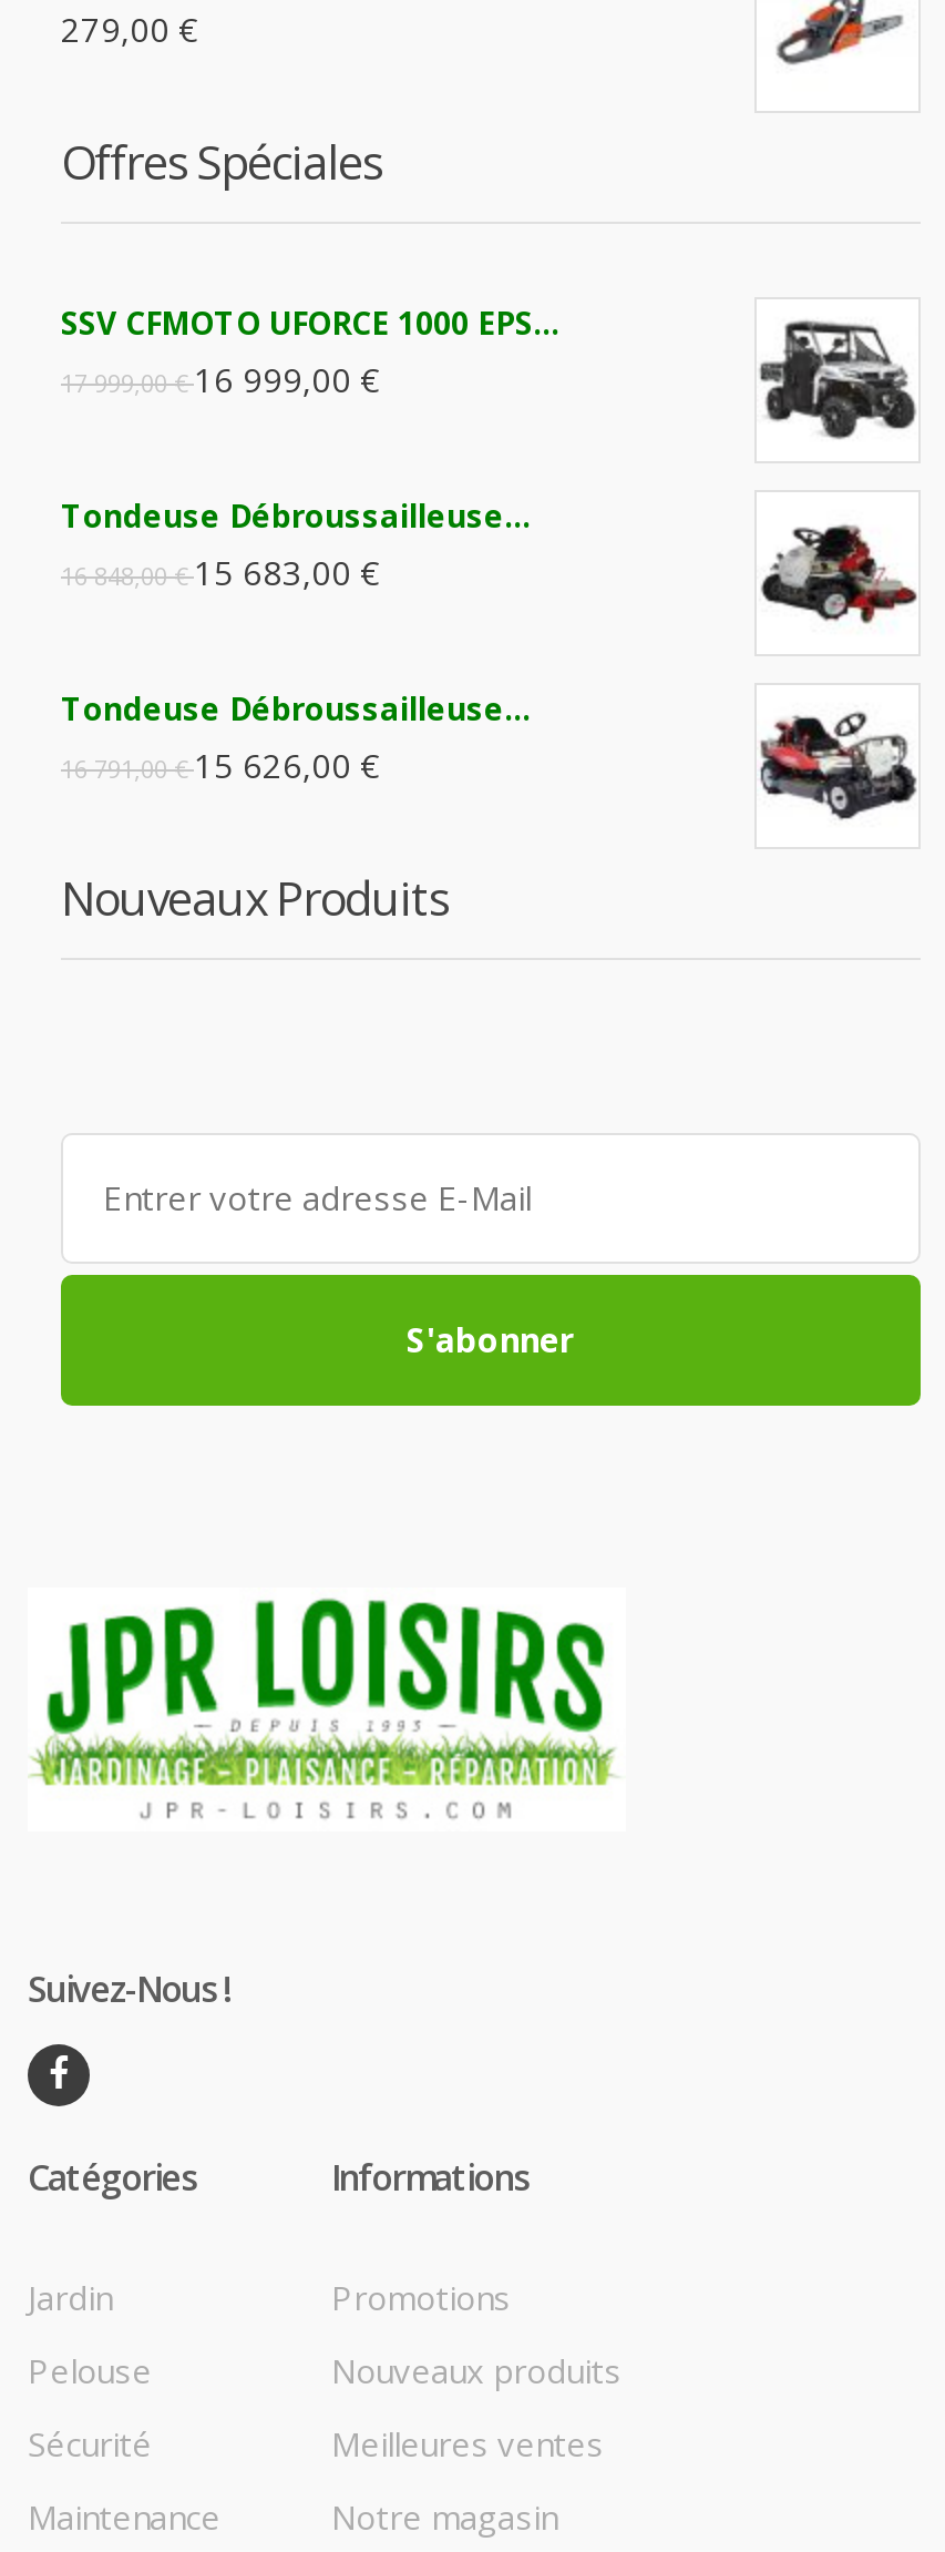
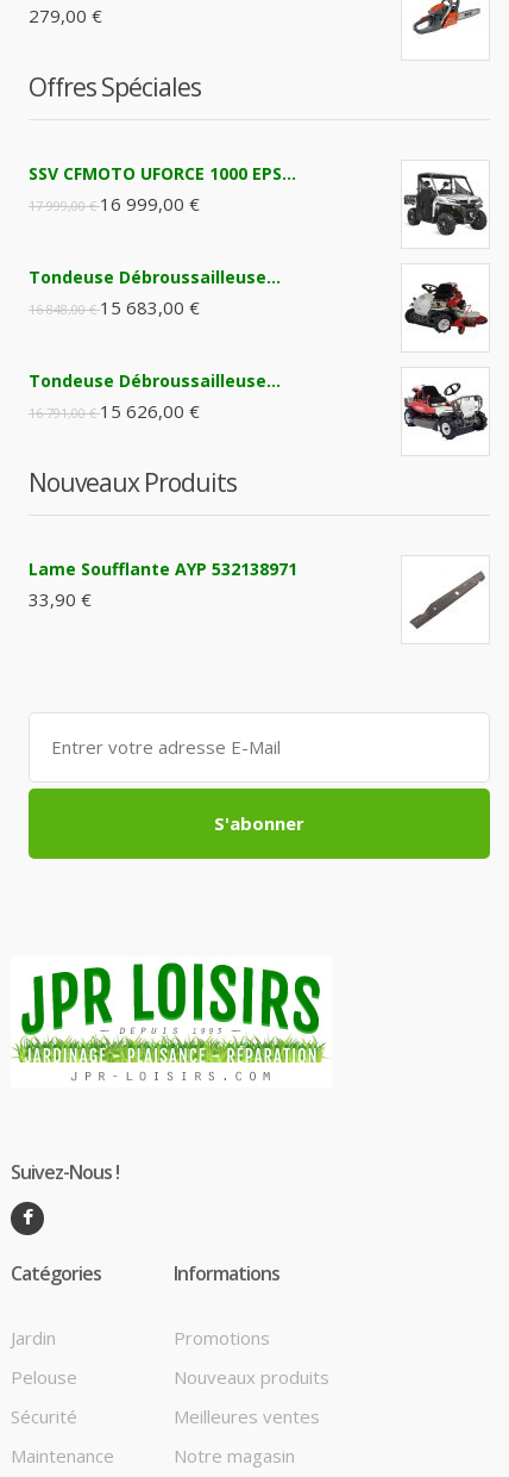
none -> [29,557,297,611] Lame Soufflante AYP 532138971 | 33,90 €
none -> [409,571,485,630] [image]

